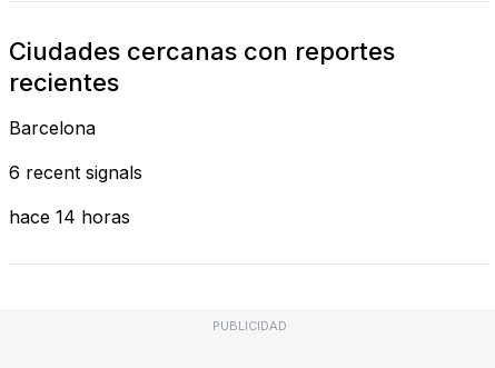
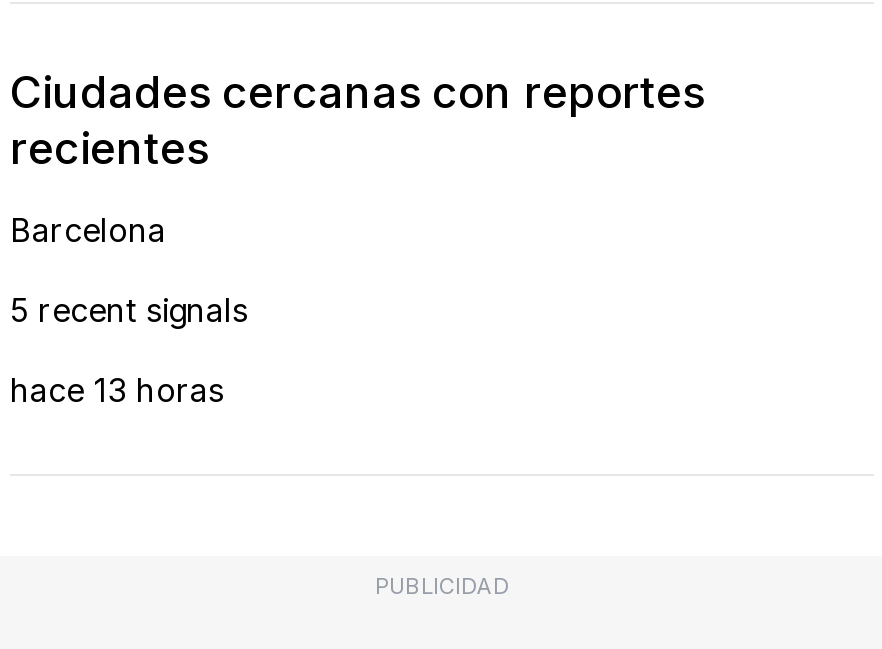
[9,161,142,183] 6 recent signals -> [10,290,248,330] 5 recent signals
[9,206,130,228] hace 14 horas -> [10,370,224,410] hace 13 horas

